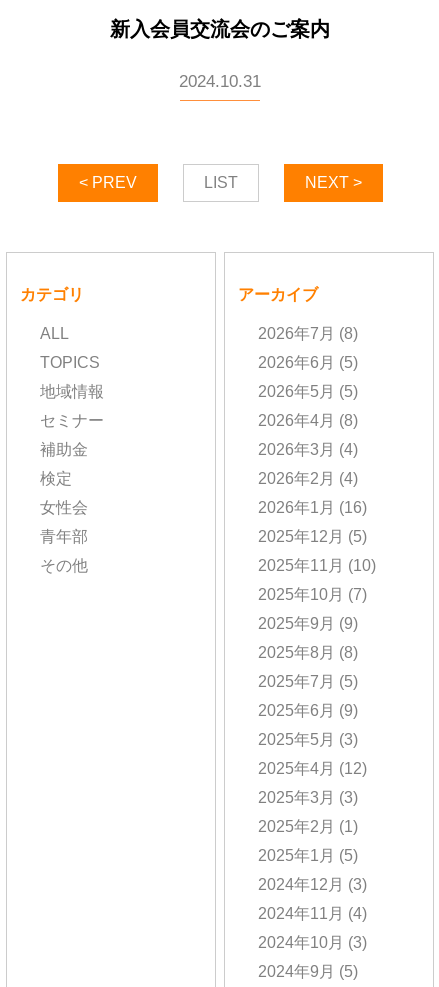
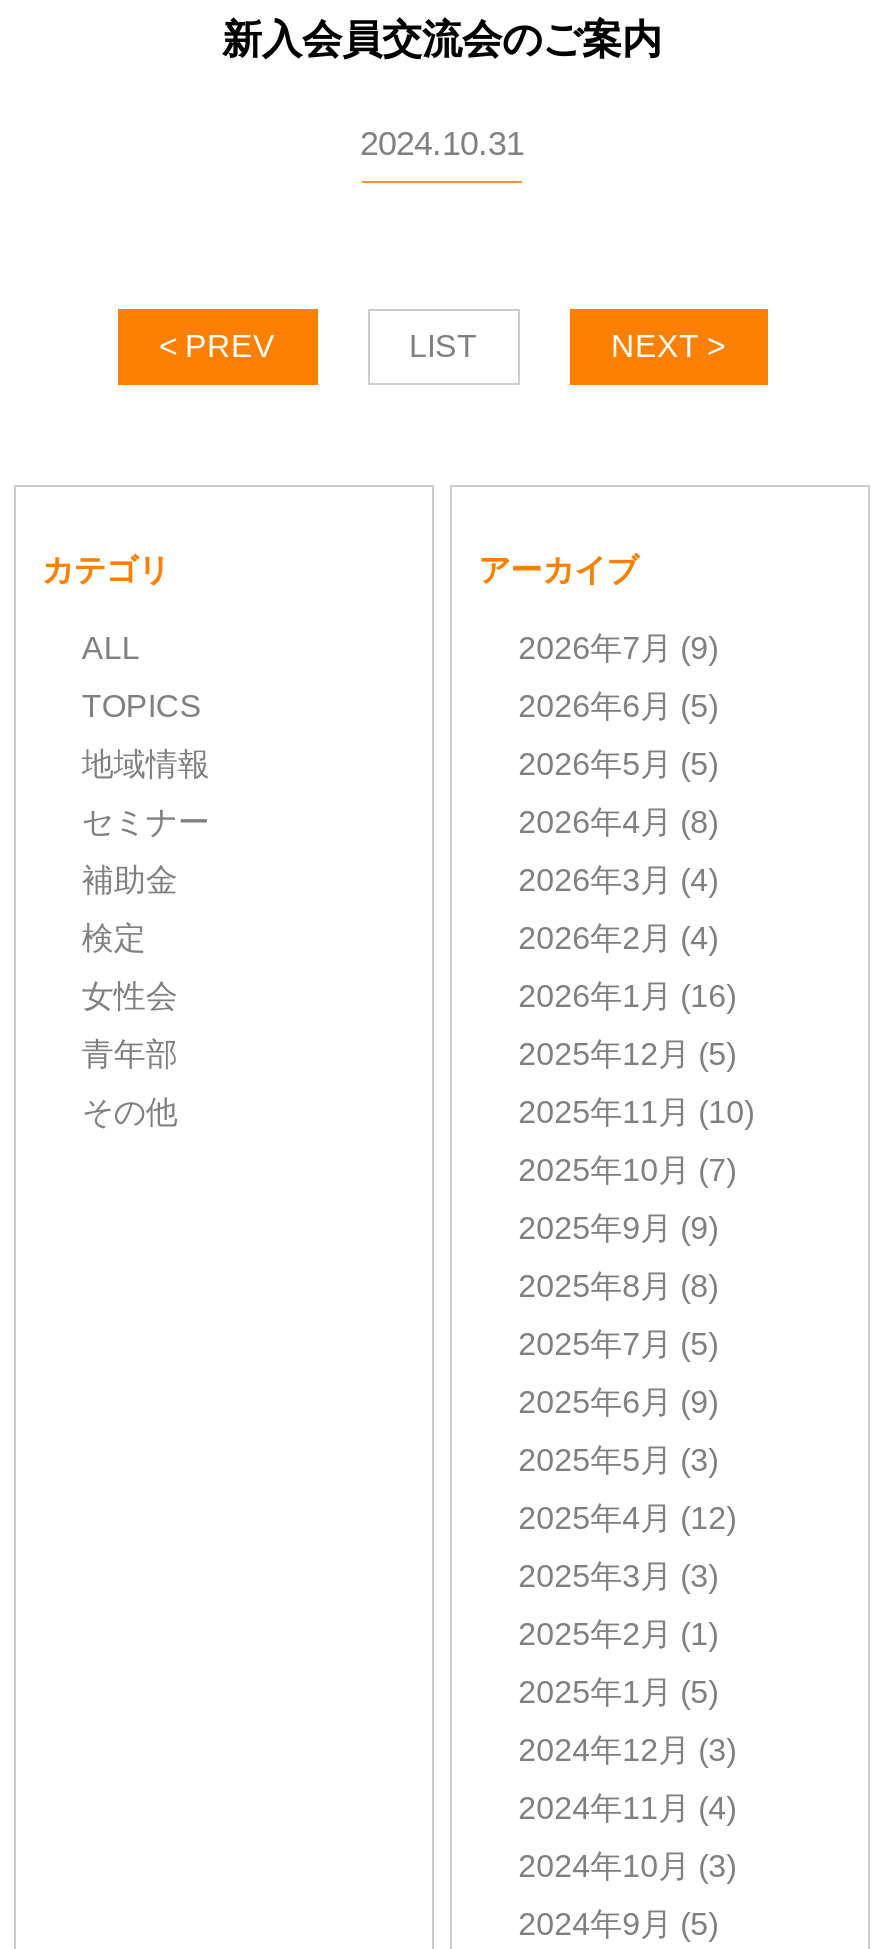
[258,324,358,341] 2026年7月(8) -> [518,630,718,664] 2026年7月(9)

